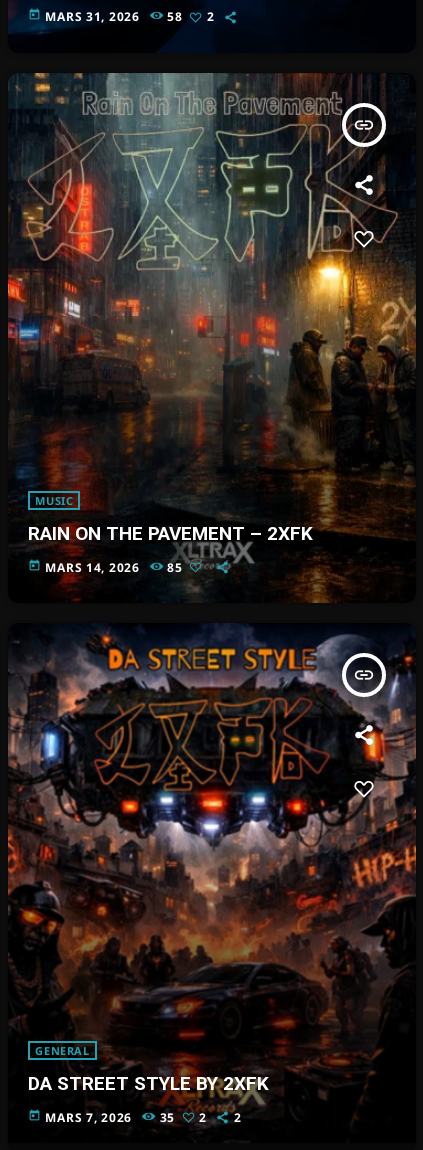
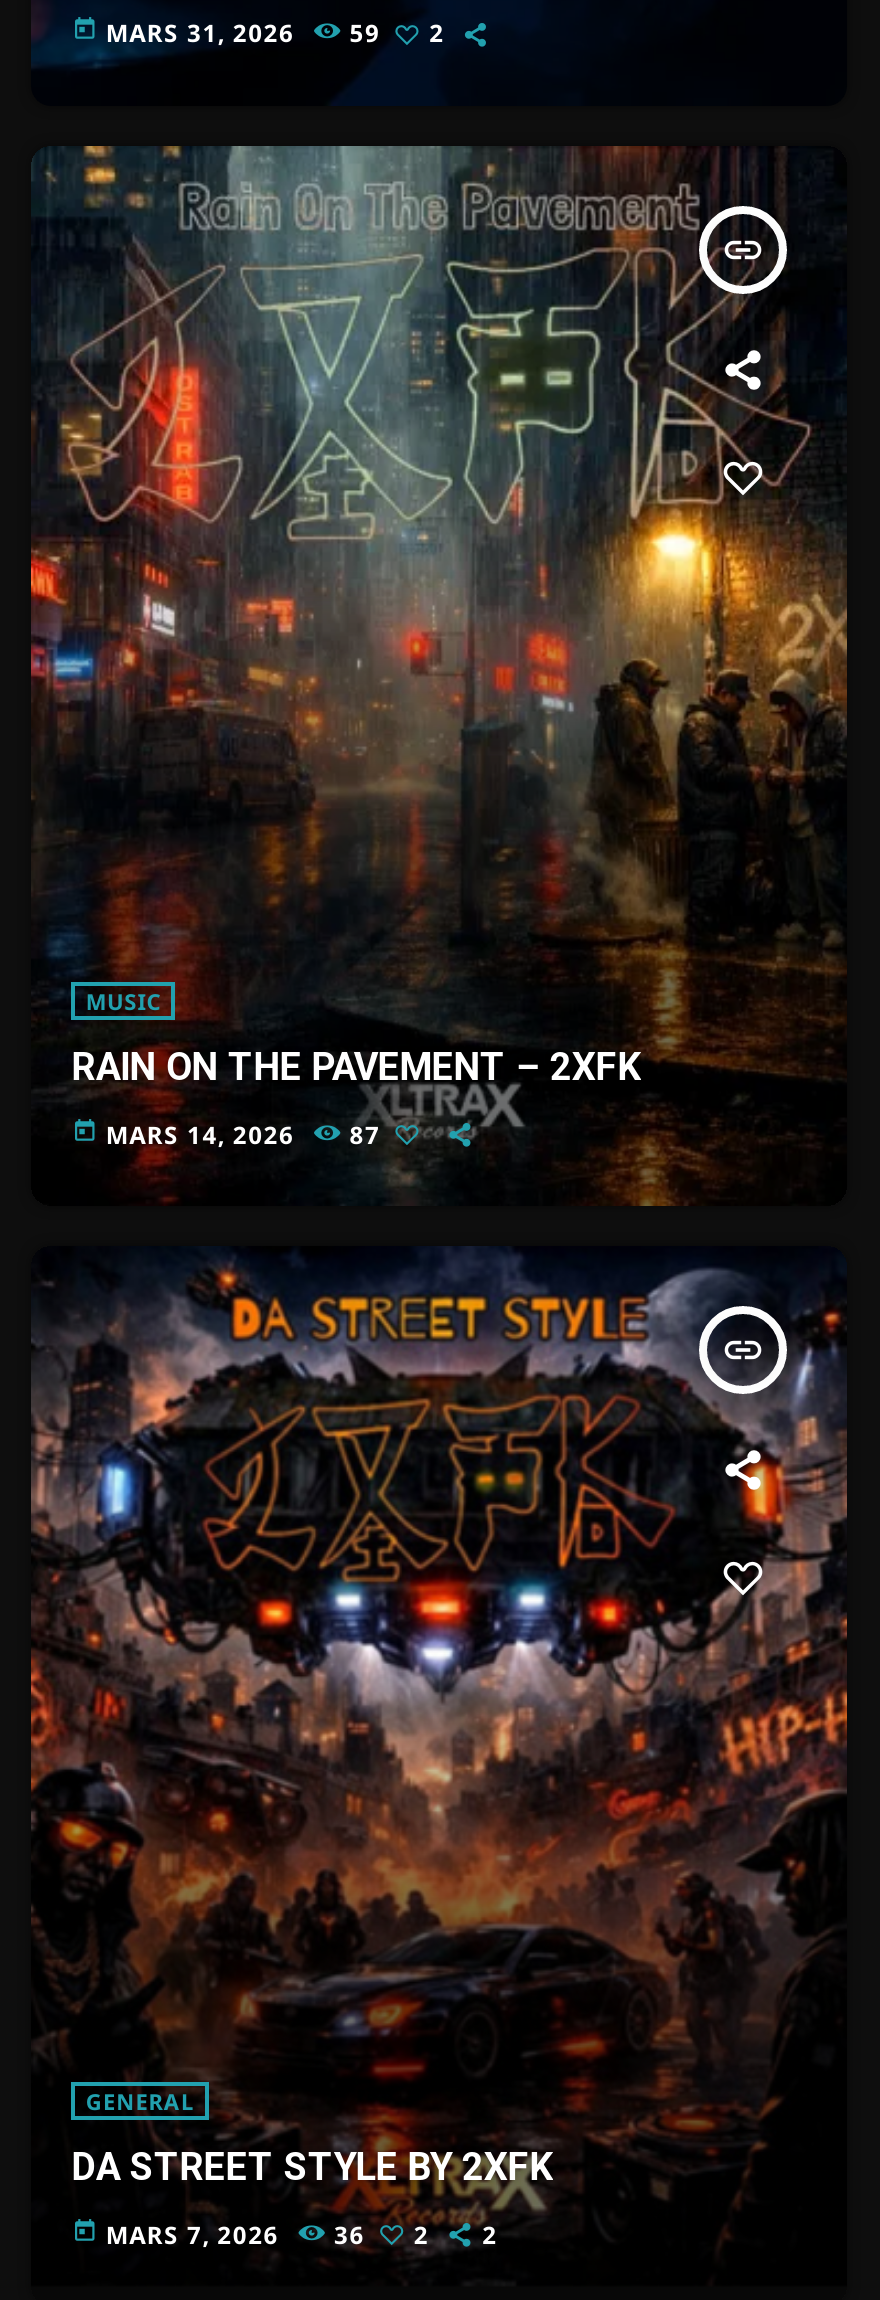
[167,8,183,25] 58 -> [349,17,380,51] 59
[167,559,183,576] 85 -> [349,1118,380,1152] 87
[159,1109,175,1126] 35 -> [334,2218,365,2252] 36

